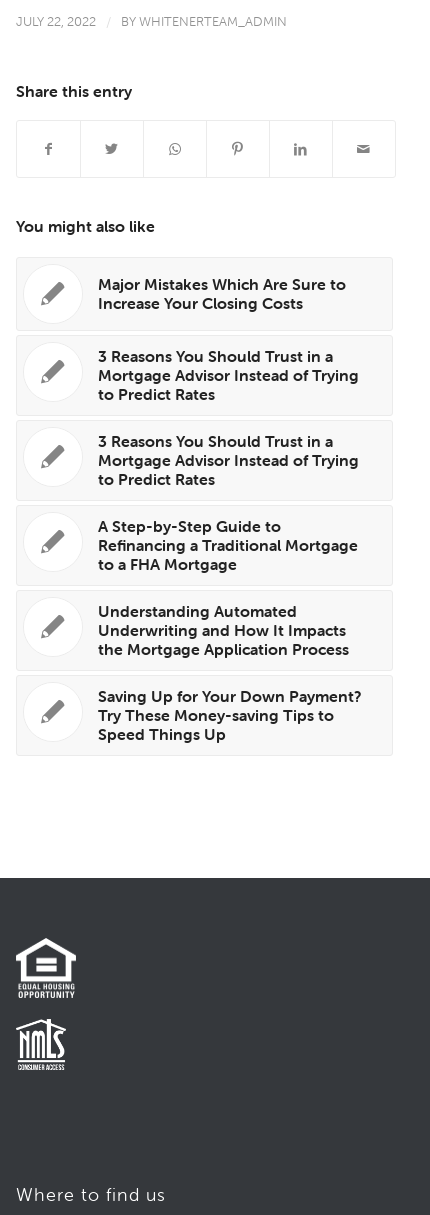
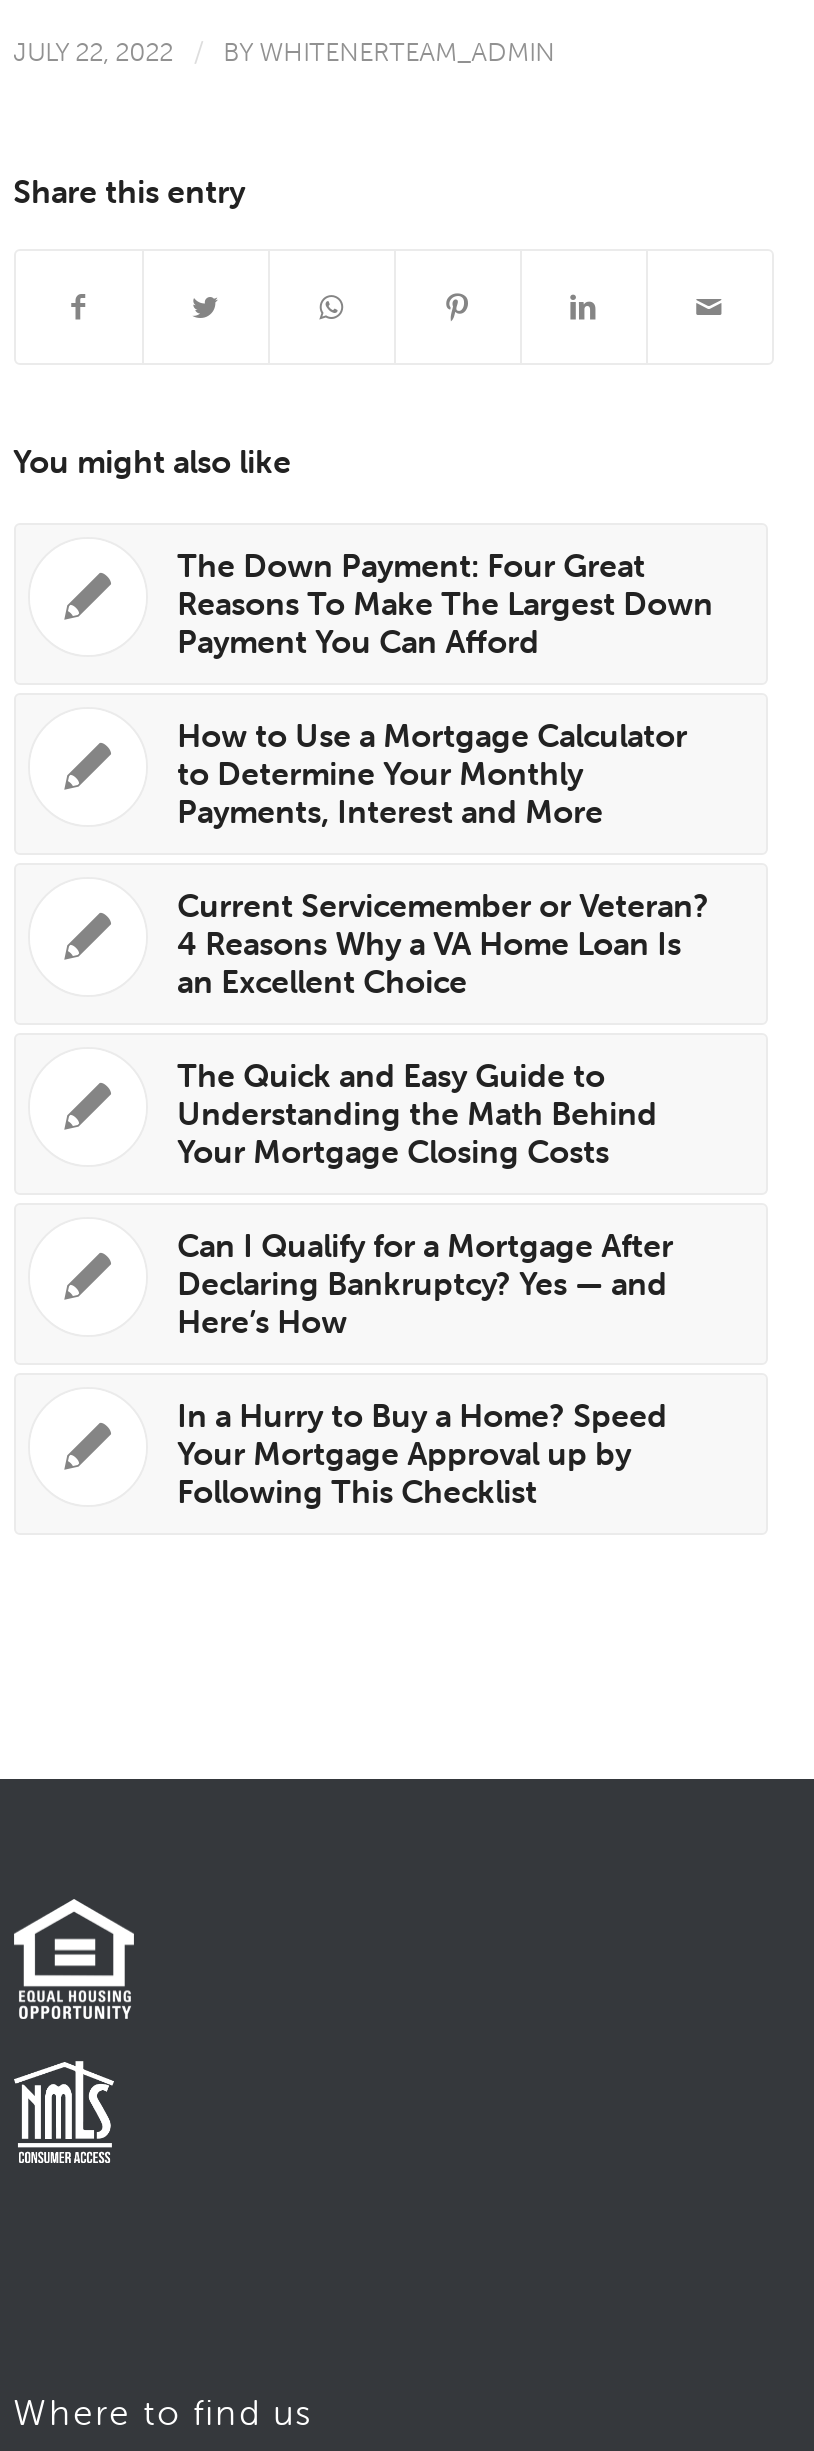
[98,274,346,313] Major Mistakes Which Are Sure to | Increase Your Closing Costs -> [177,546,713,662] The Down Payment: Four Great | Reasons To Make The Largest Down | Payment You Can Afford
[98,346,359,404] 3 Reasons You Should Trust in a | Mortgage Advisor Instead of Trying | to Predict Rates -> [177,716,687,832] How to Use a Mortgage Calculator | to Determine Your Monthly | Payments, Interest and More
[98,431,359,489] 3 Reasons You Should Trust in a | Mortgage Advisor Instead of Trying | to Predict Rates -> [177,886,709,1002] Current Servicemember or Veteran? | 4 Reasons Why a VA Home Loan Is | an Excellent Choice
[98,516,358,574] A Step-by-Step Guide to | Refinancing a Traditional Mortgage | to a FHA Mortgage -> [177,1056,657,1172] The Quick and Easy Guide to | Understanding the Math Behind | Your Mortgage Closing Costs
[98,601,349,659] Understanding Automated | Underwriting and How It Impacts | the Mortgage Application Process -> [177,1226,673,1342] Can I Qualify for a Mortgage After | Declaring Bankruptcy? Yes — and | Here’s How
[98,686,362,744] Saving Up for Your Down Payment? | Try These Money-saving Tips to | Speed Things Up -> [177,1396,667,1512] In a Hurry to Buy a Home? Speed | Your Mortgage Approval up by | Following This Checklist

